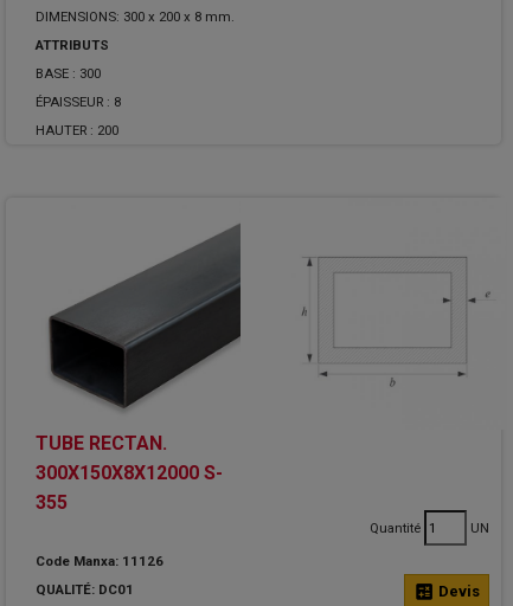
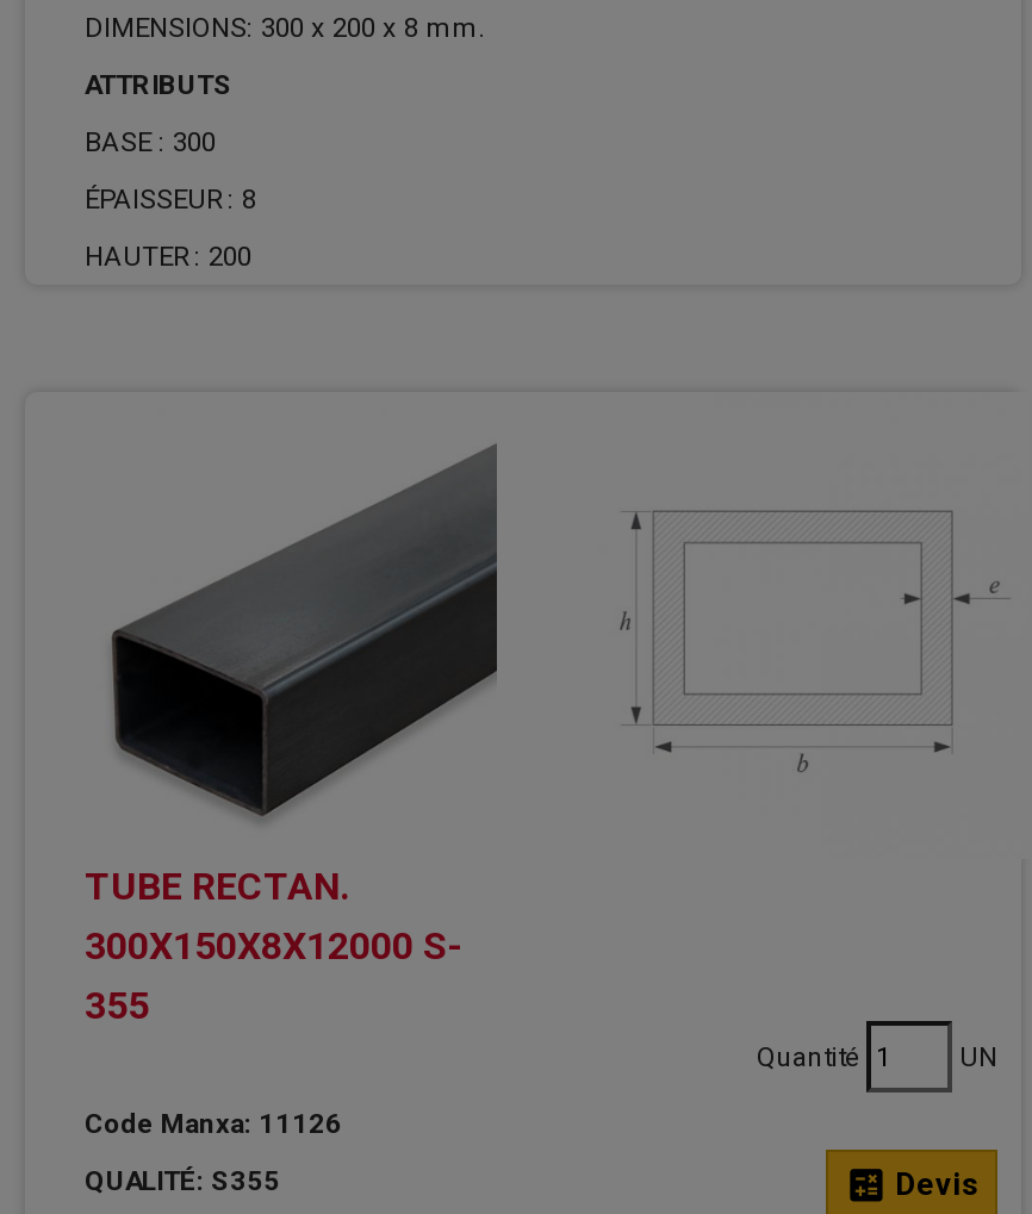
[36,581,134,597] QUALITÉ: DC01 -> [85,1163,280,1197] QUALITÉ: S355

